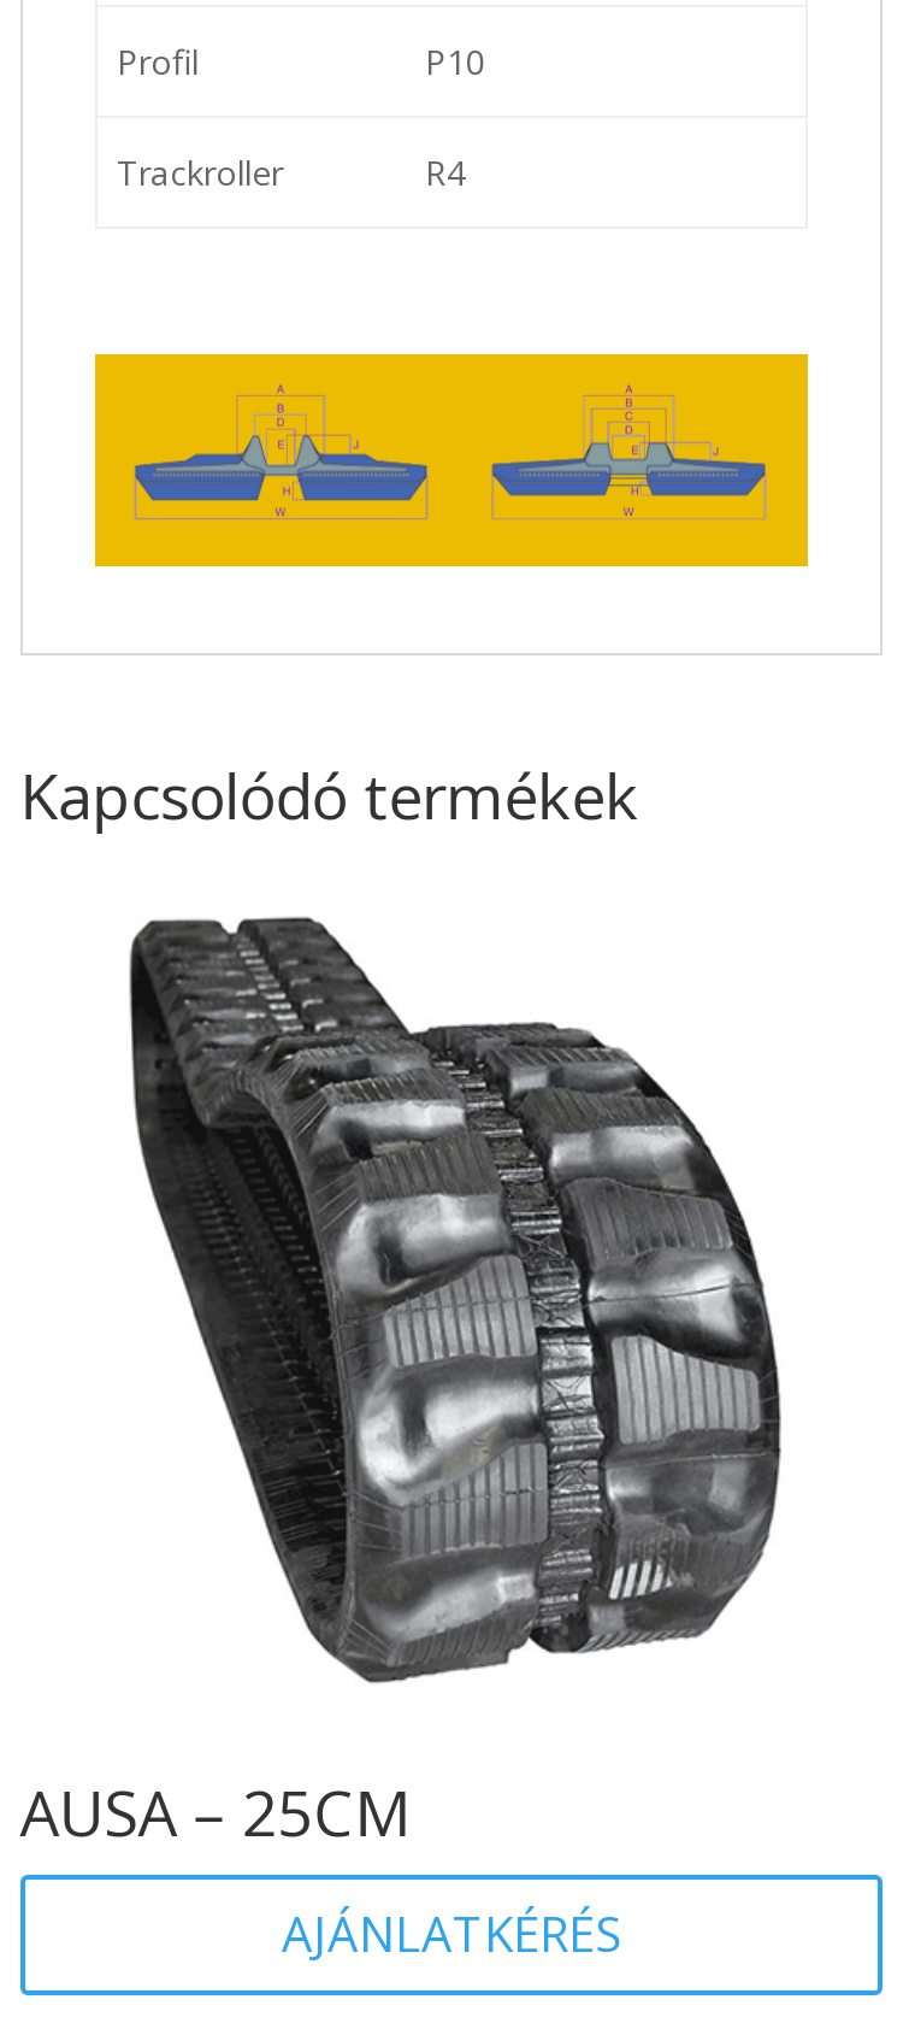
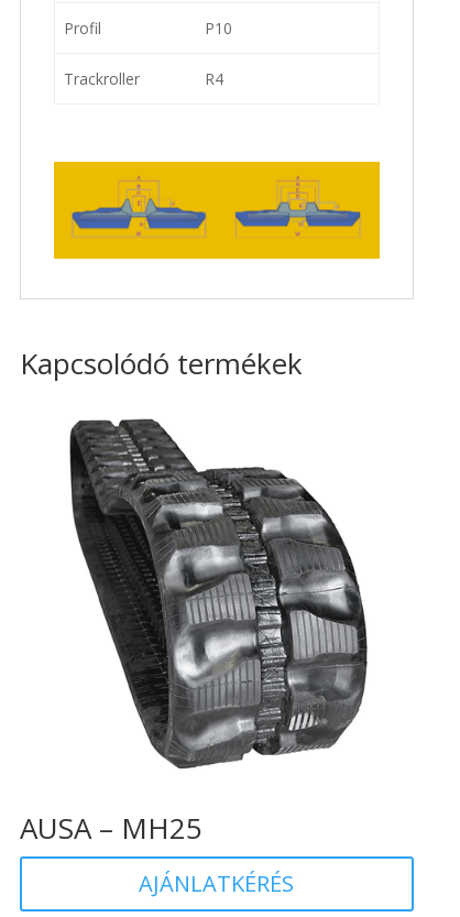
[20,1769,412,1856] AUSA – 25CM -> [20,808,202,848] AUSA – MH25

